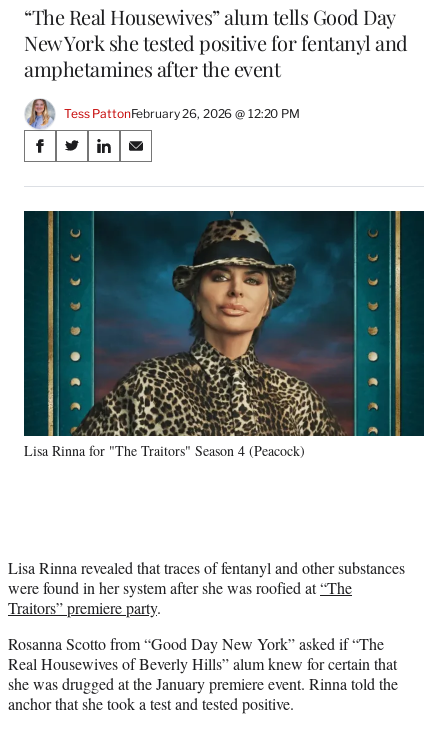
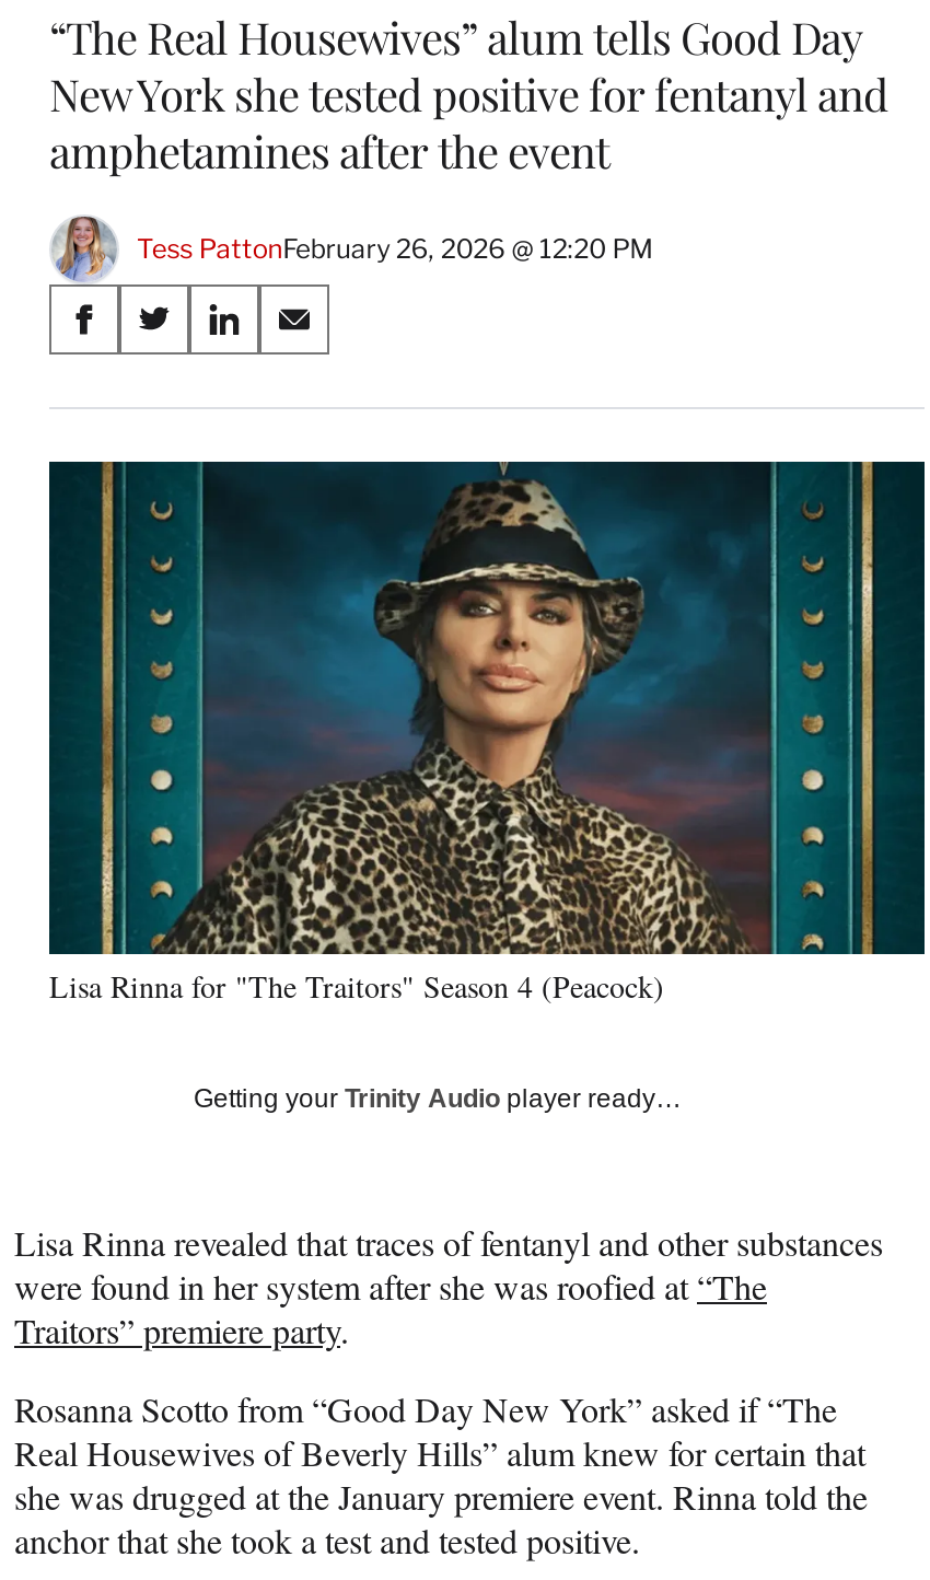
none -> [194,1082,682,1113] Getting your Trinity Audio player ready…

